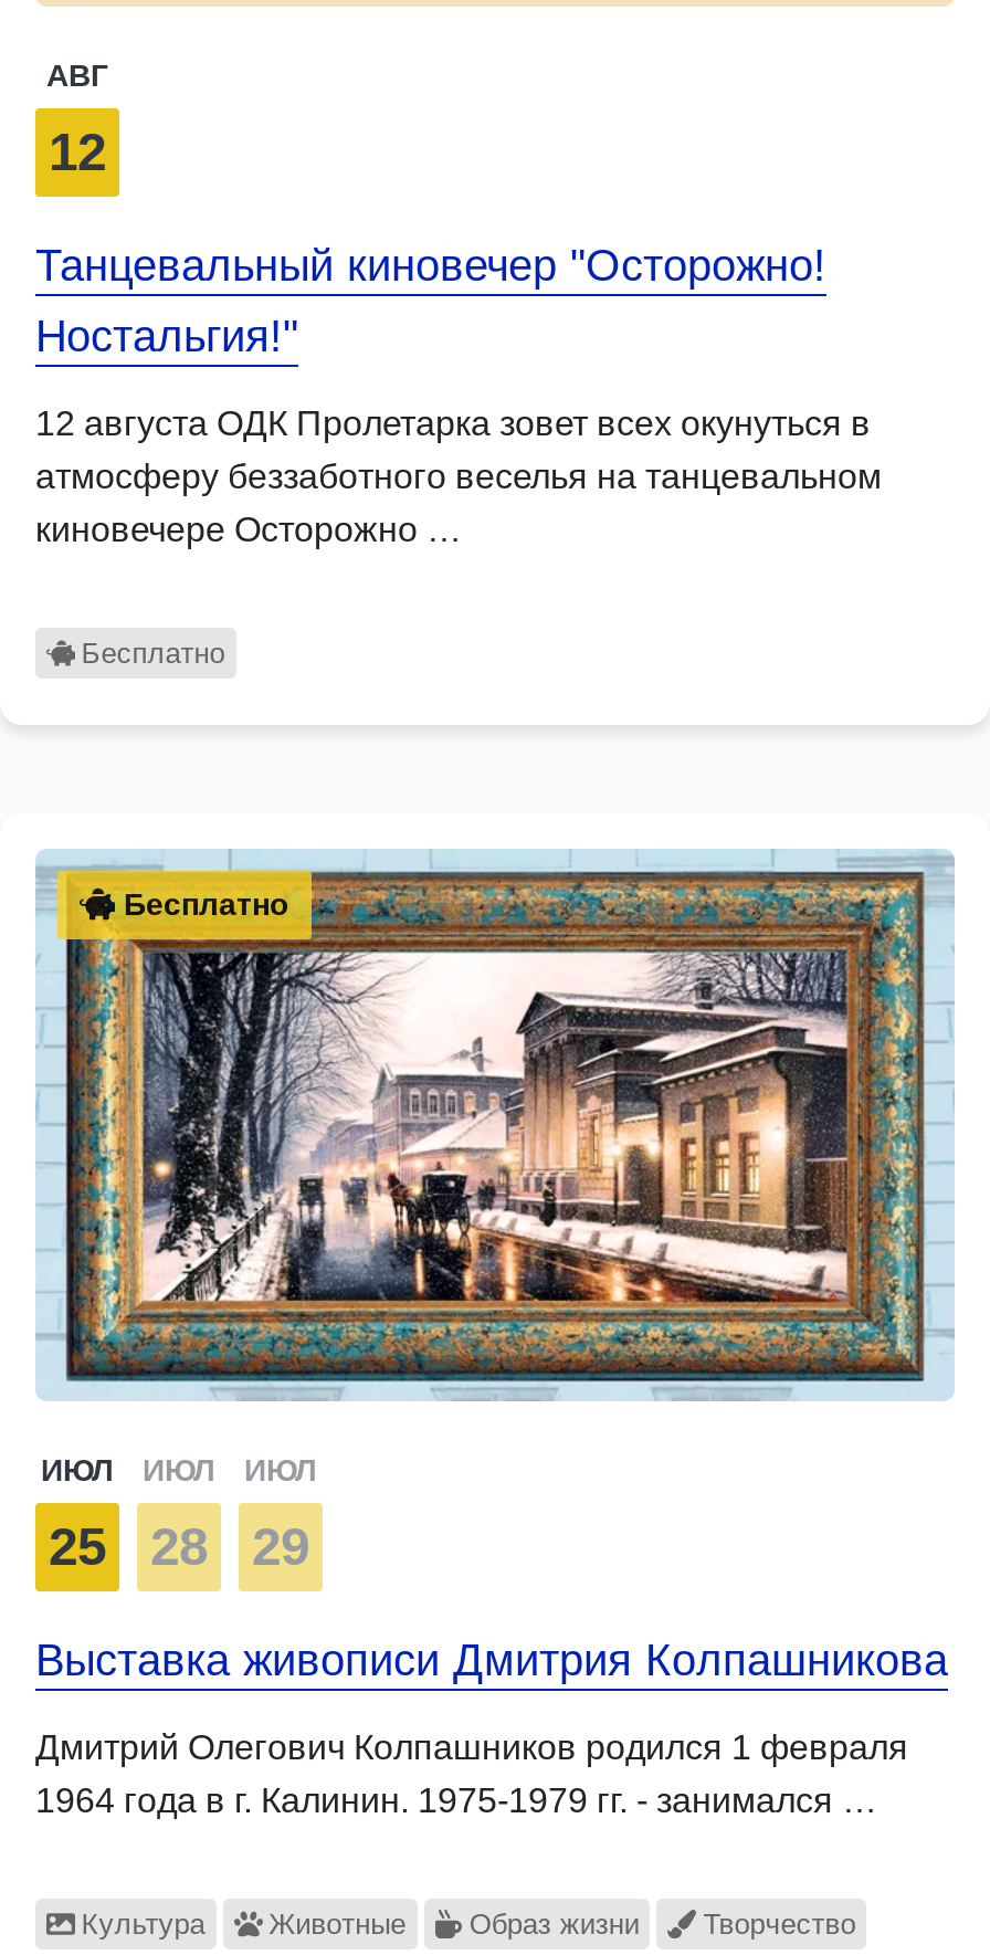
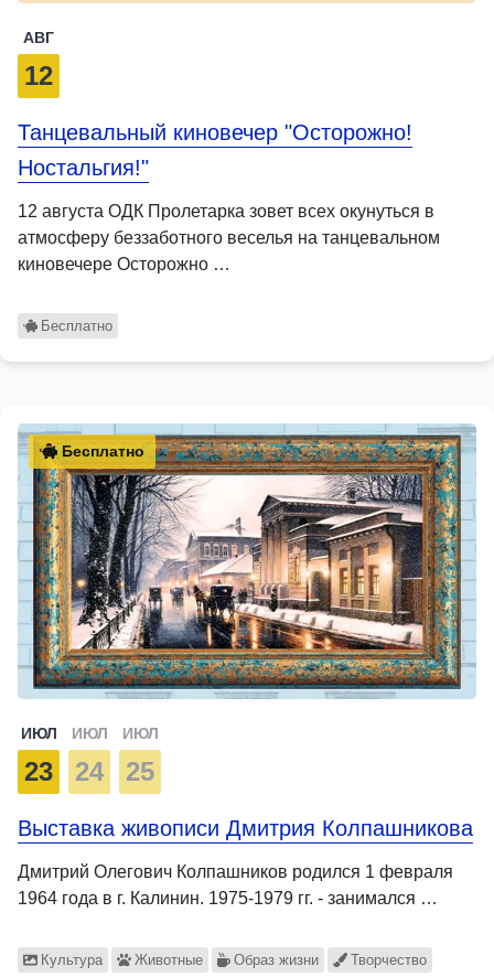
[49,1517,106,1576] 25 -> [24,757,53,786] 23
[150,1517,208,1576] 28 -> [75,757,104,786] 24
[252,1517,309,1576] 29 -> [126,757,154,786] 25

